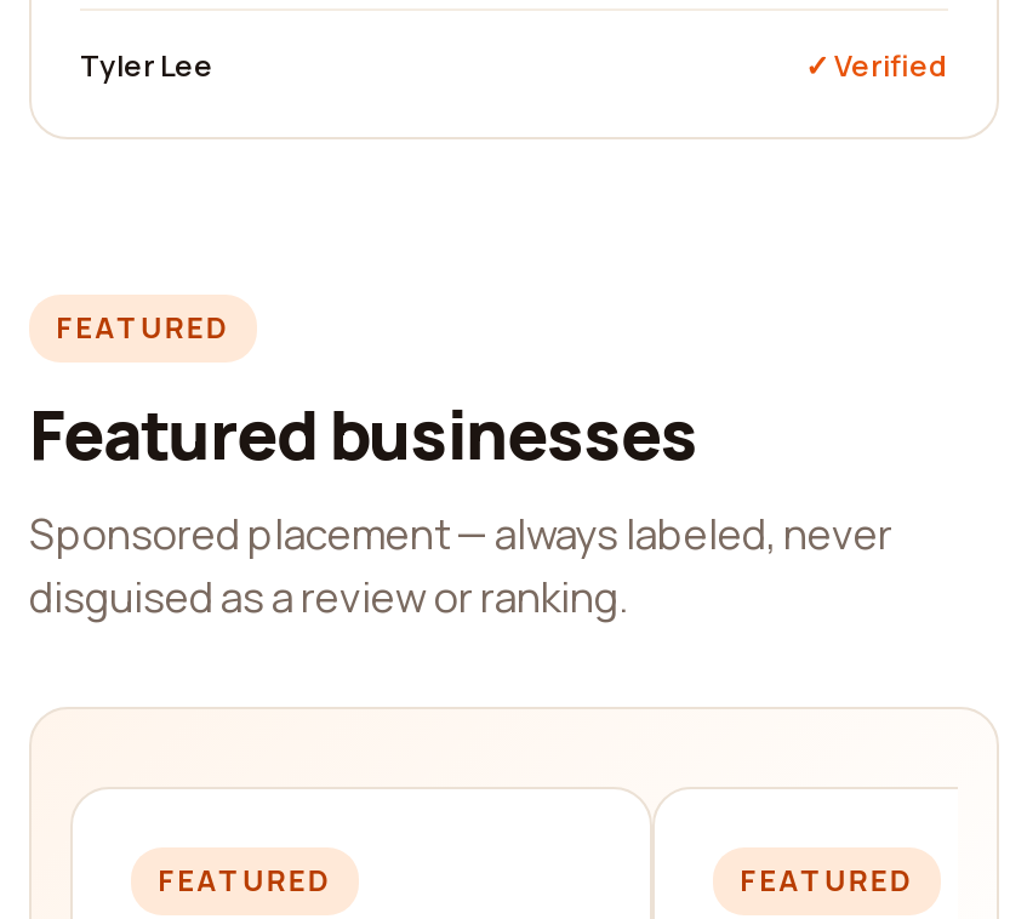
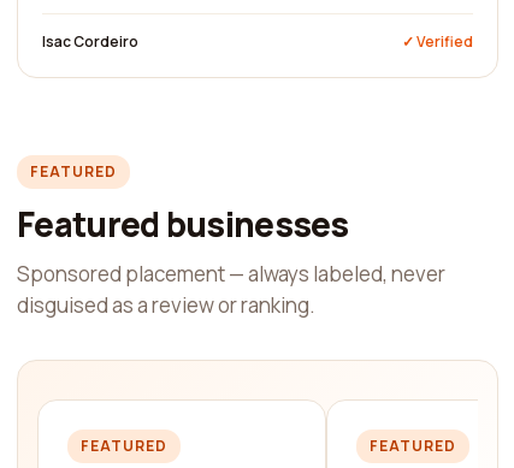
[80,45,213,86] Tyler Lee -> [42,31,138,52] Isac Cordeiro

